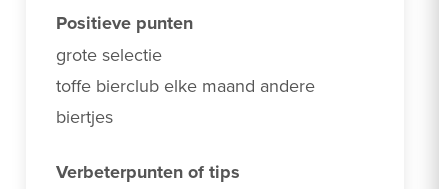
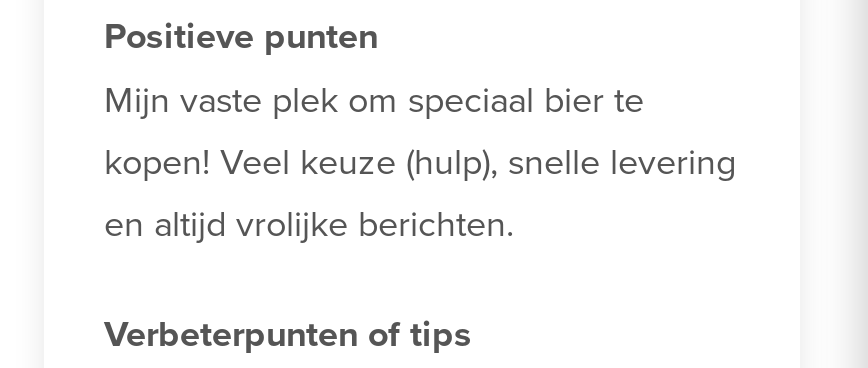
[56,42,315,129] grote selectie | toffe bierclub elke maand andere | biertjes -> [104,75,736,249] Mijn vaste plek om speciaal bier te | kopen! Veel keuze (hulp), snelle levering | en altijd vrolijke berichten.

